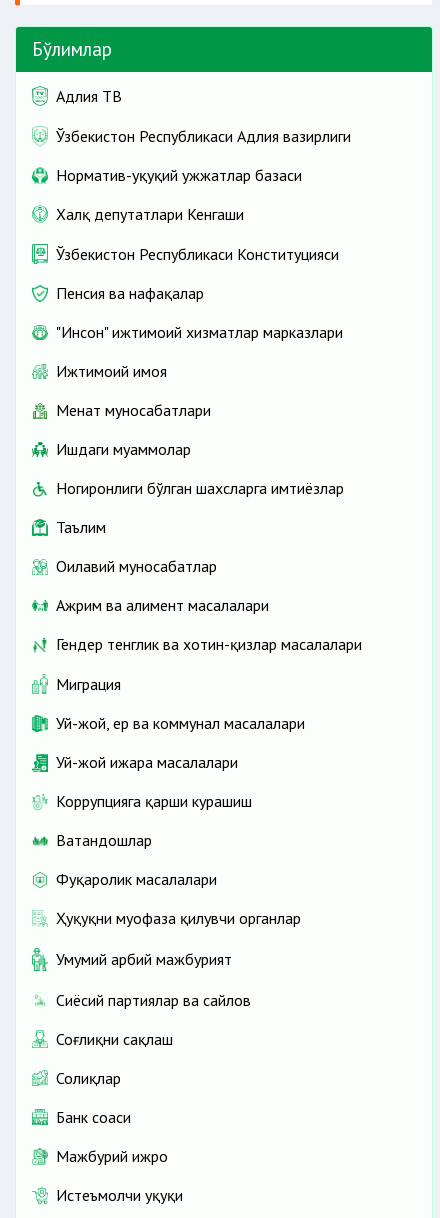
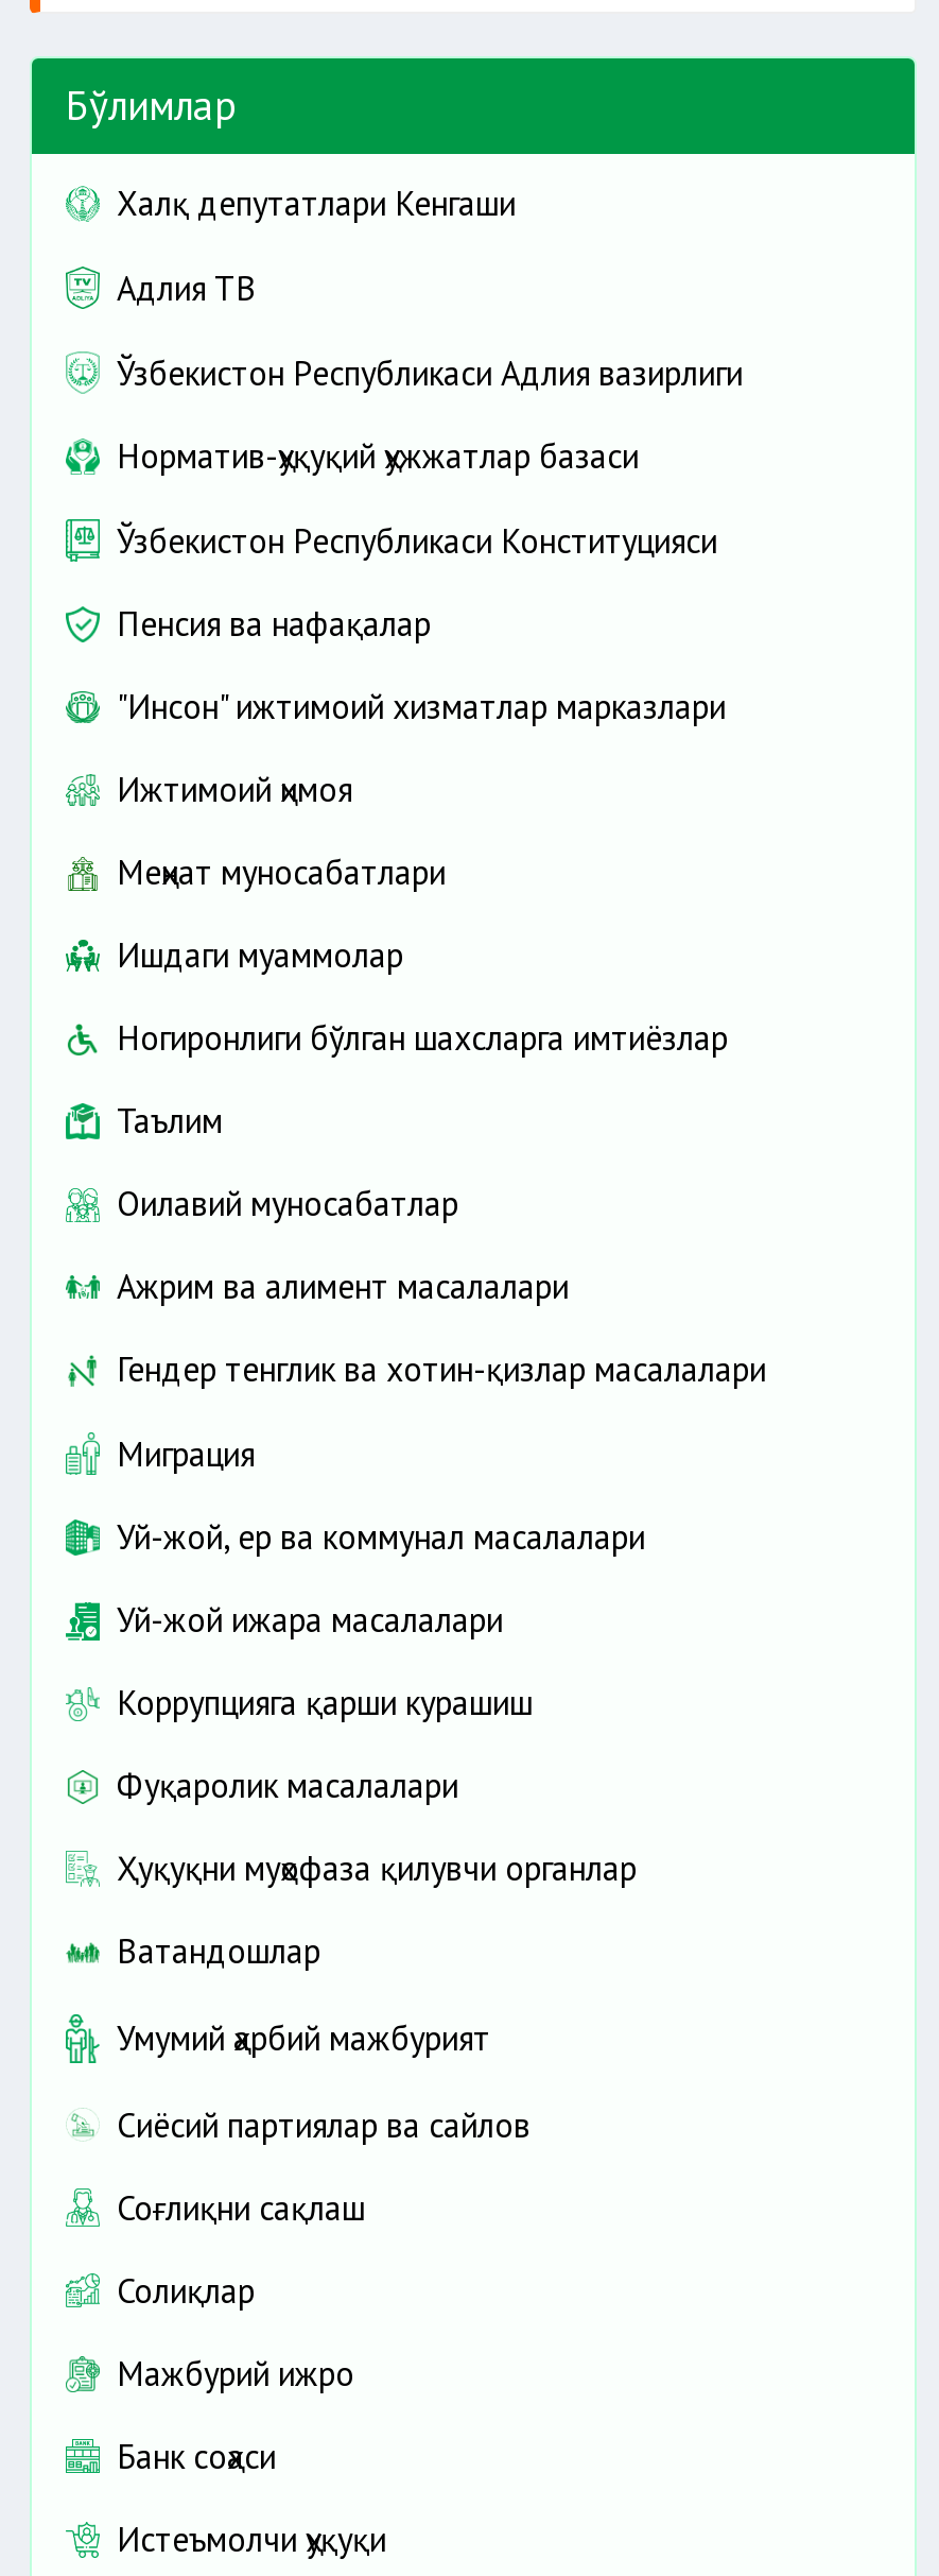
moved [56,86,351,185] -> [117,266,743,477]: Адлия ТВ | Ўзбекистон Республикаси Адлия вазирлиги | Норматив-ҳуқуқий ҳужжатлар базаси
moved [56,204,244,224] -> [117,182,516,224]: Халқ депутатлари Кенгаши
moved [56,830,152,850] -> [117,1929,320,1972]: Ватандошлар
moved [56,869,301,928] -> [117,1764,637,1889]: Фуқаролик масалалари | Ҳуқуқни муҳофаза қилувчи органлар
moved [56,1107,131,1127] -> [117,2435,276,2477]: Банк соҳаси
moved [56,1146,168,1166] -> [117,2352,354,2394]: Мажбурий ижро

